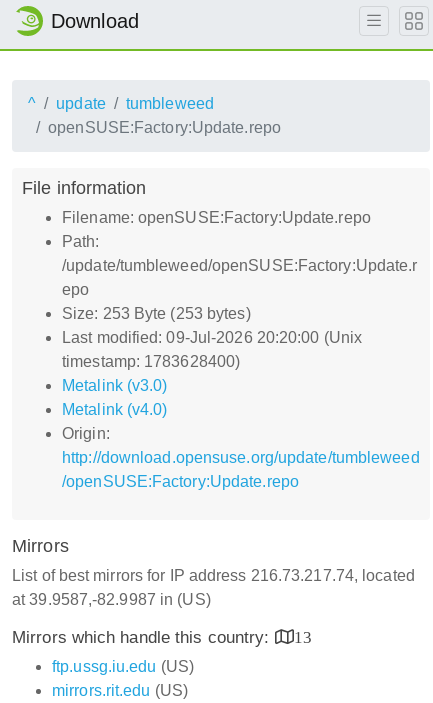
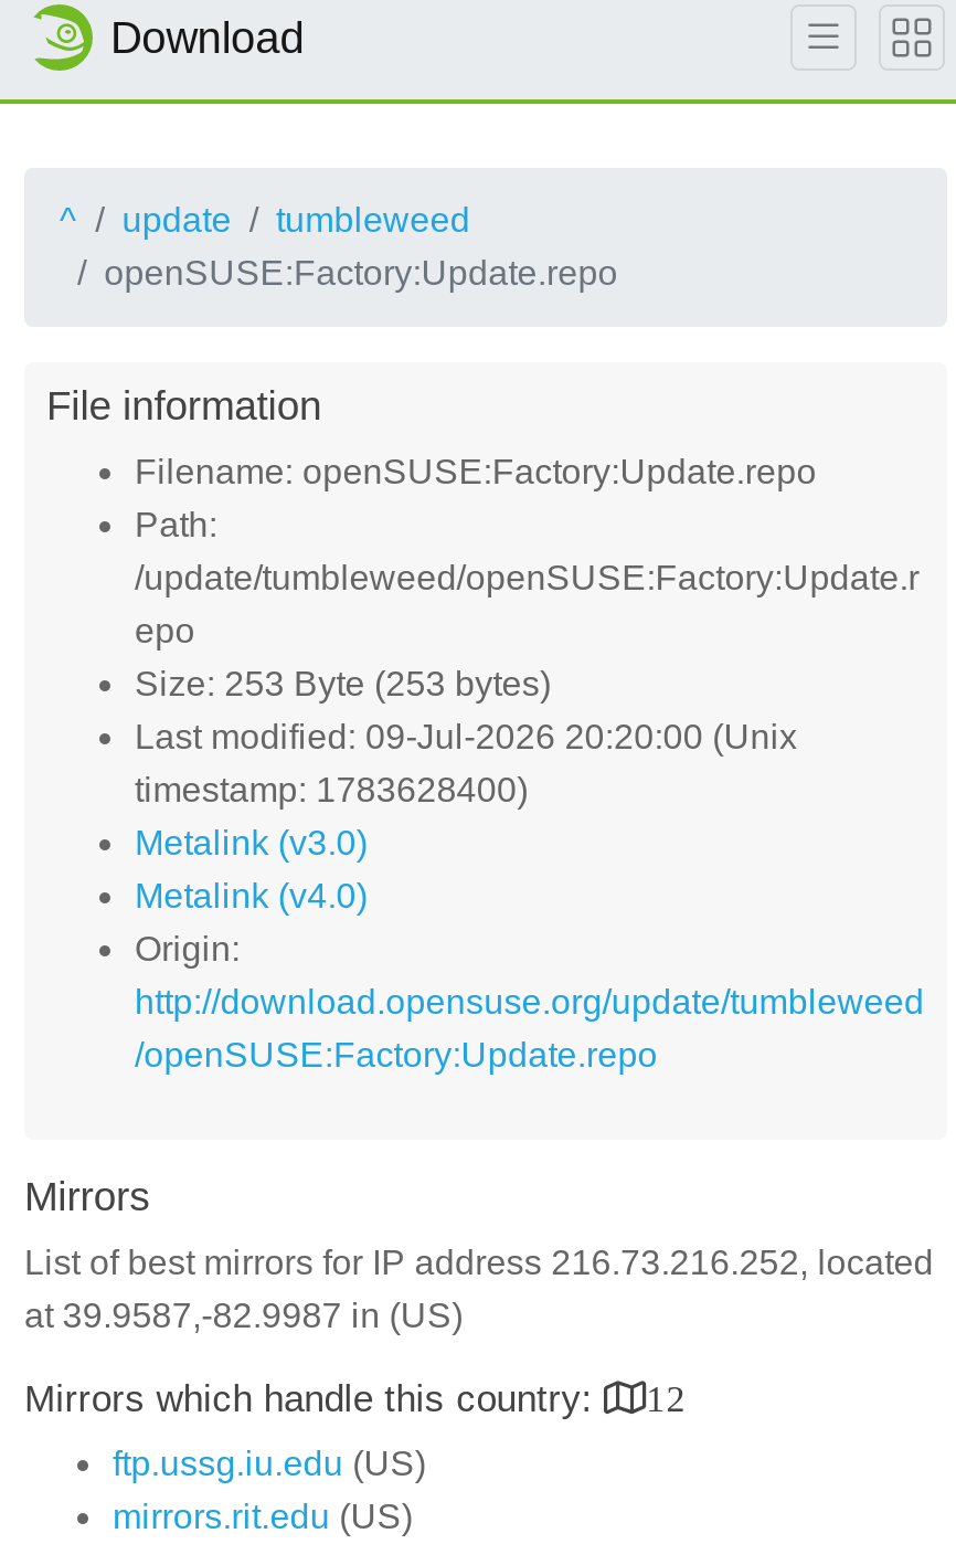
[12,567,415,584] List of best mirrors for IP address 216.73.217.74, located -> [24,1244,934,1281] List of best mirrors for IP address 216.73.216.252, located
[12,628,312,647] Mirrors which handle this country: 13 -> [24,1378,686,1420] Mirrors which handle this country: 12

